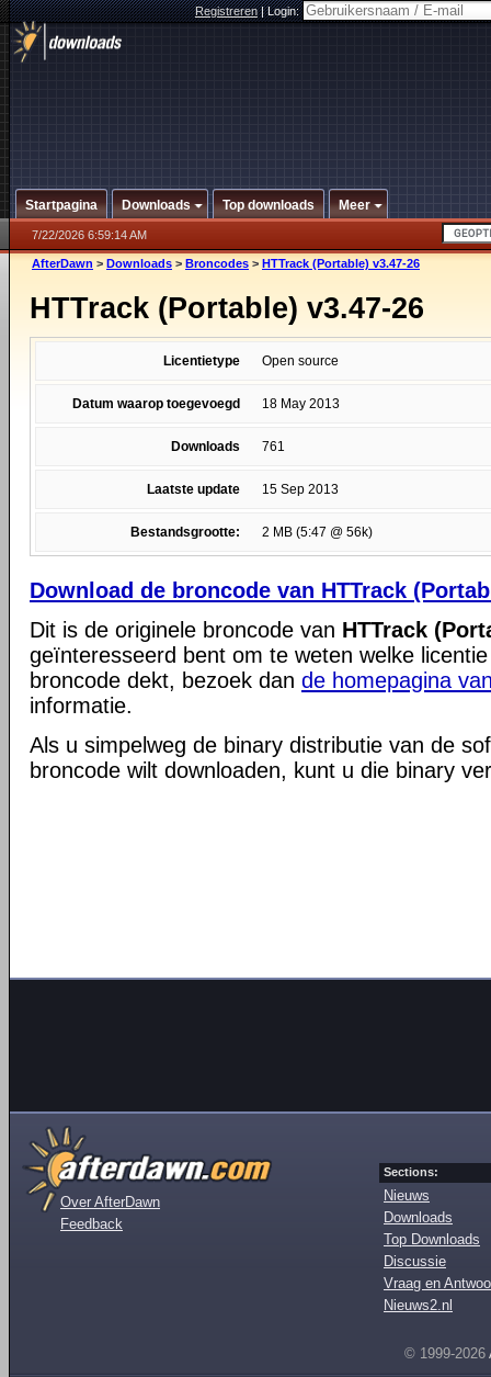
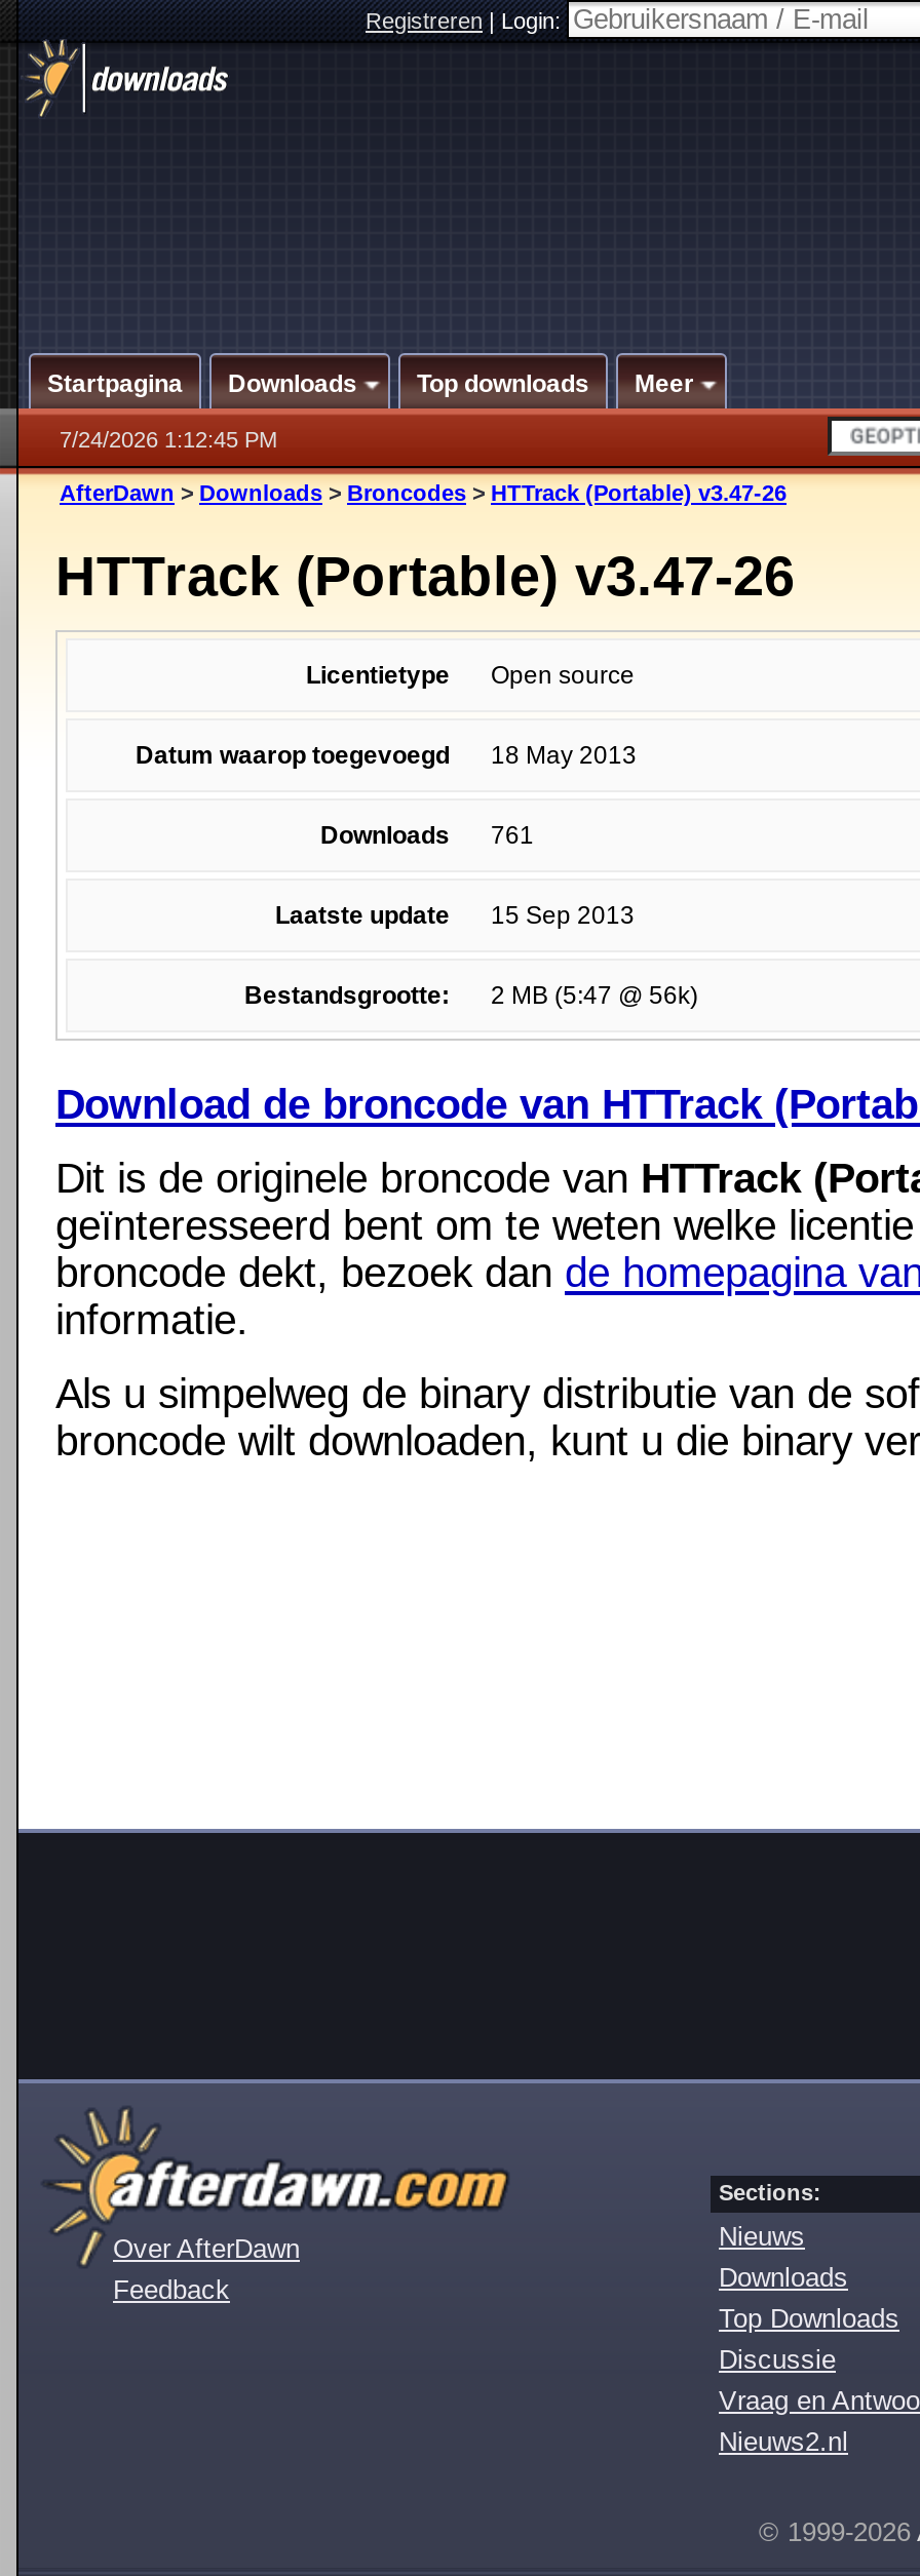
[32,228,147,241] 7/22/2026 6:59:14 AM -> [60,427,277,452] 7/24/2026 1:12:45 PM

